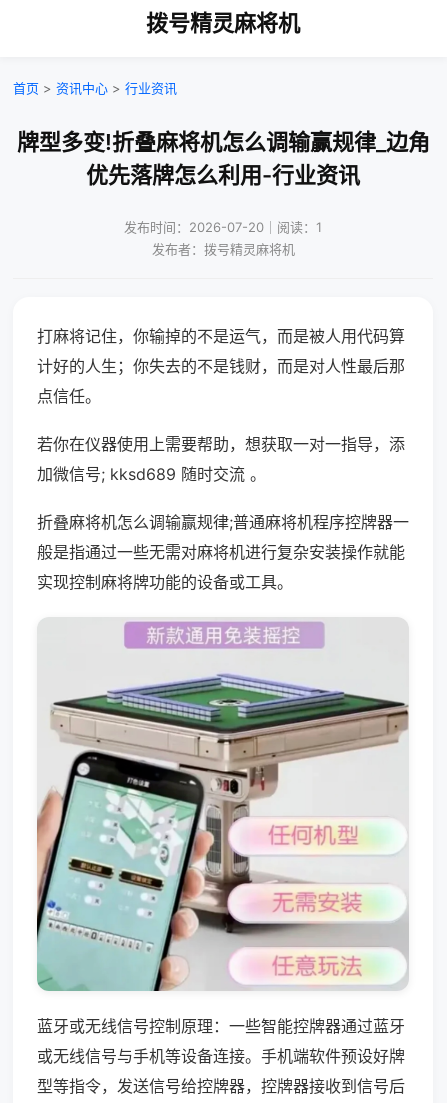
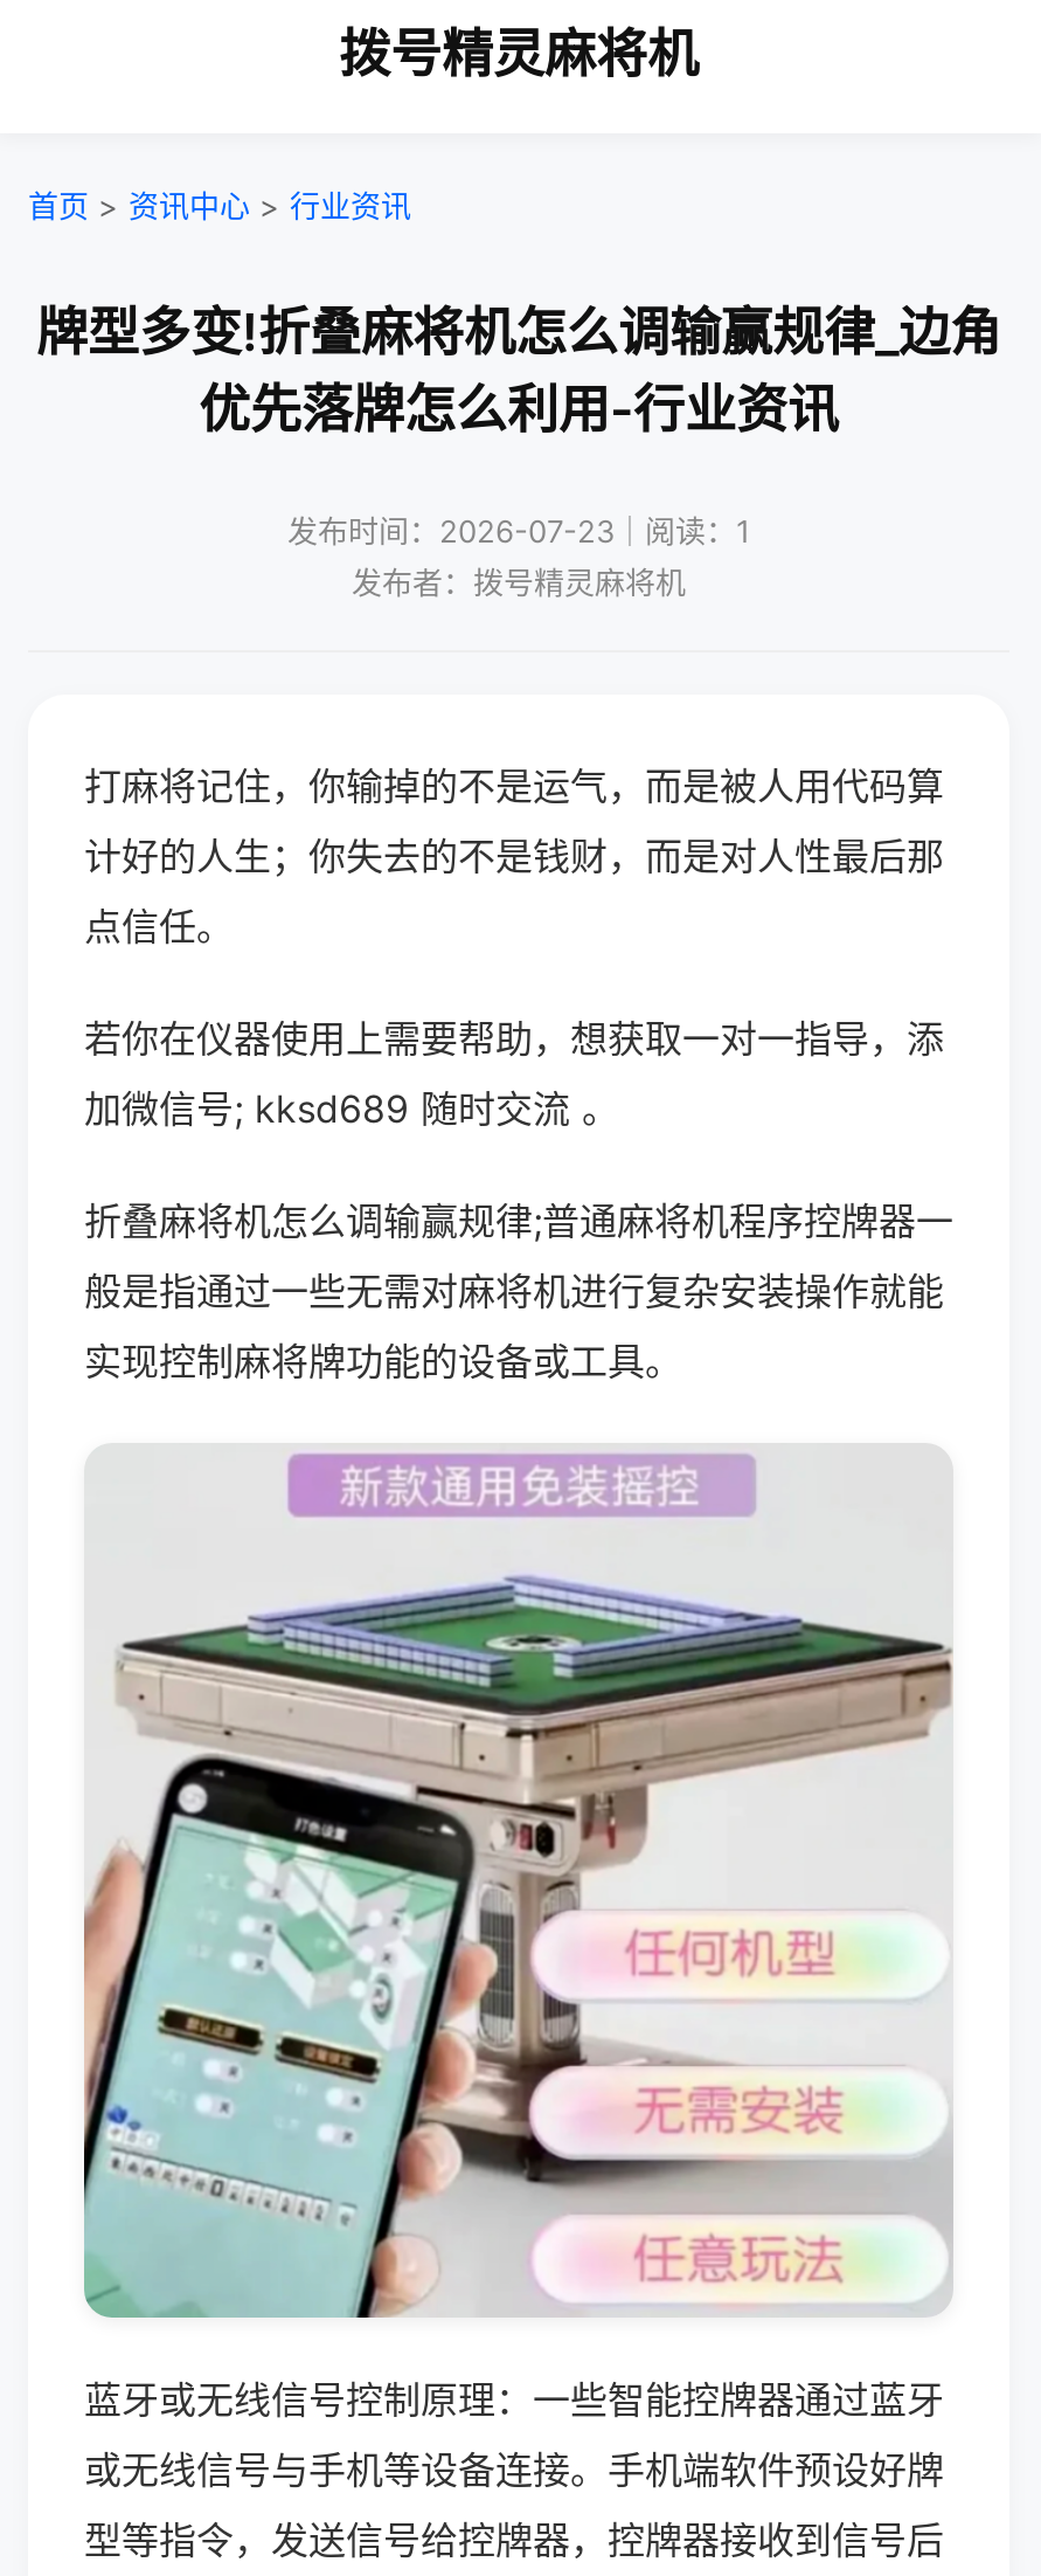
[124,219,322,235] 发布时间：2026-07-20｜阅读：1 -> [287,512,750,550] 发布时间：2026-07-23｜阅读：1

